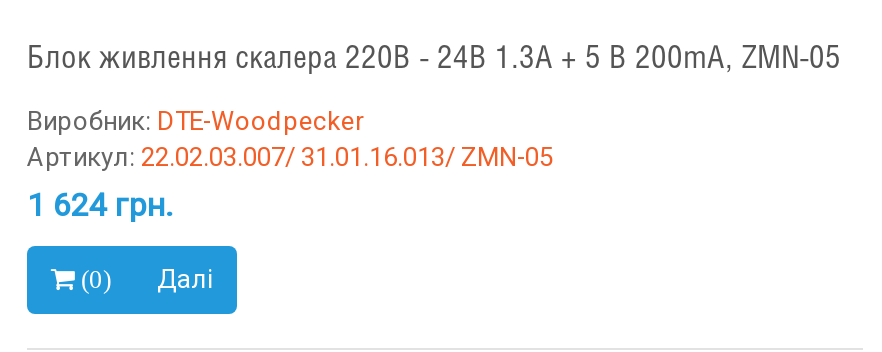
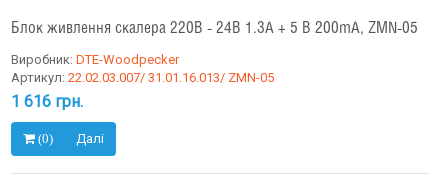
[27,187,171,225] 1 624 грн. -> [11,92,83,111] 1 616 грн.

